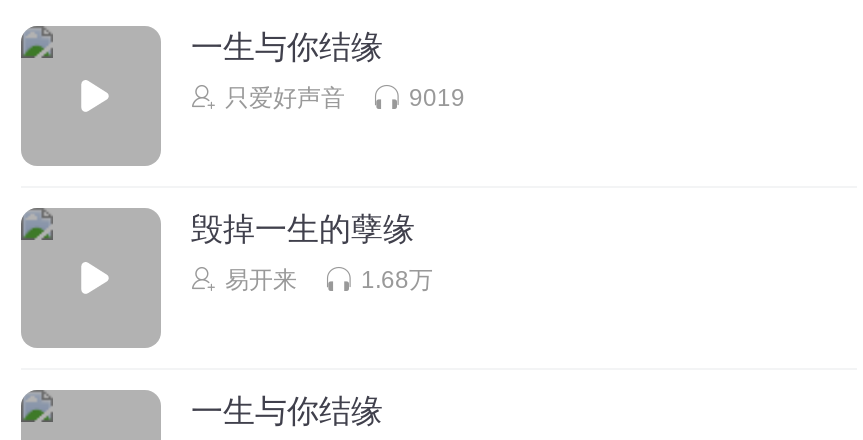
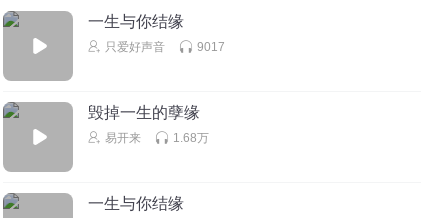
[409,84,465,112] 9019 -> [197,40,225,54] 9017

